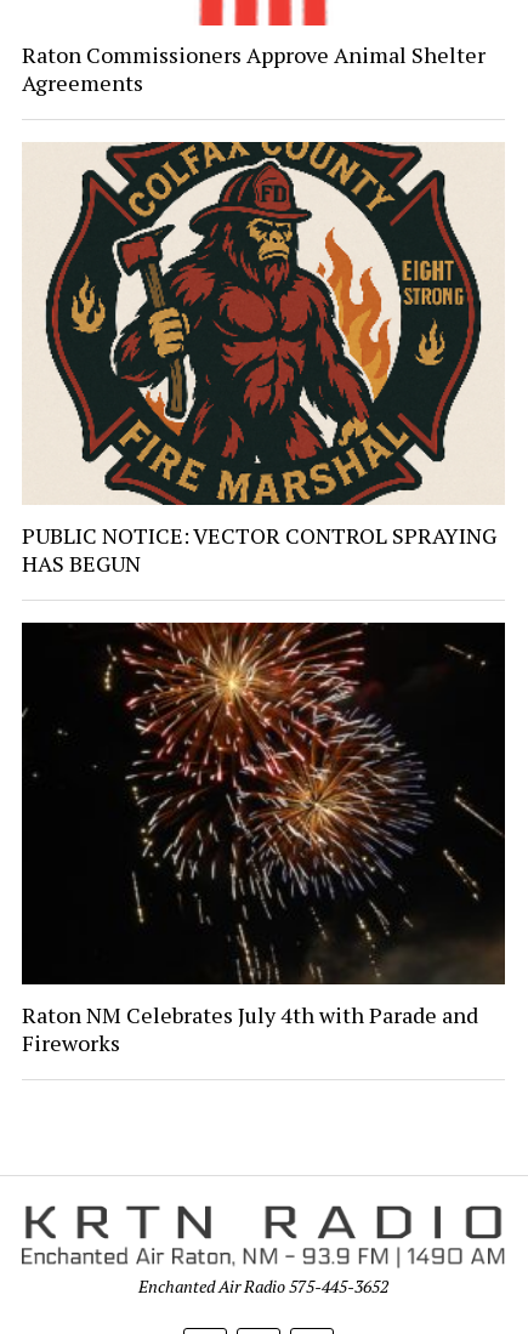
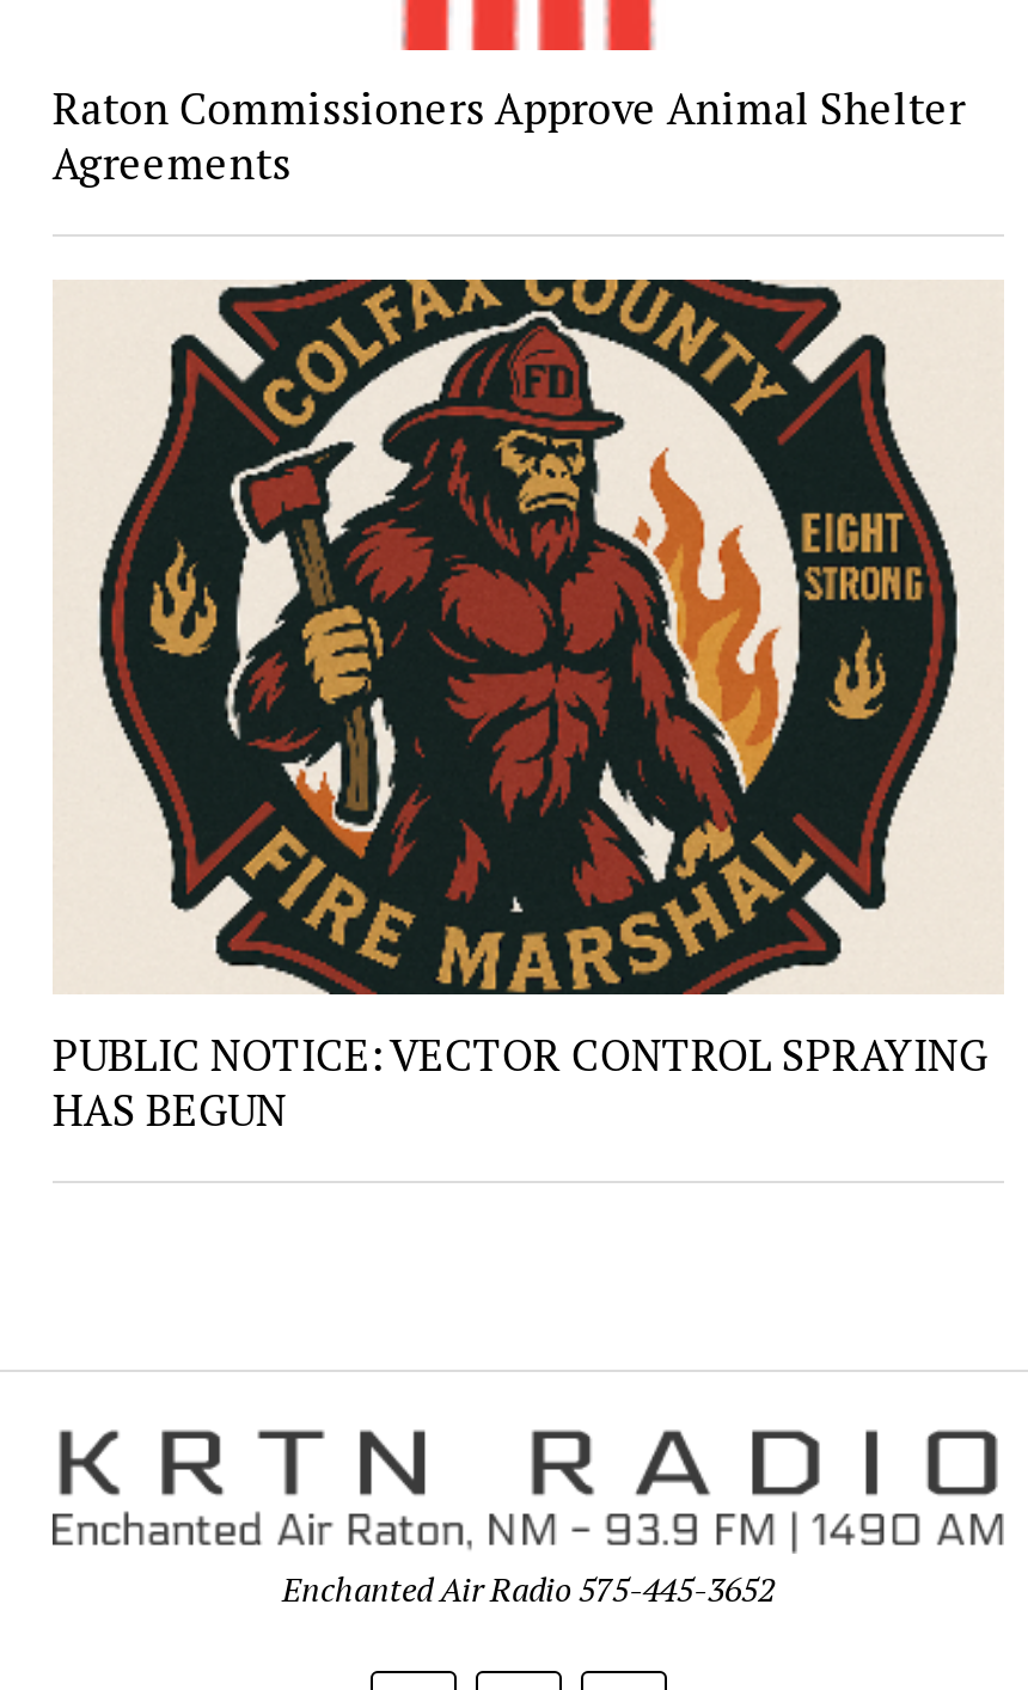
[21,621,506,1057] [image] | Raton NM Celebrates July 4th with Parade and | Fireworks -> none

